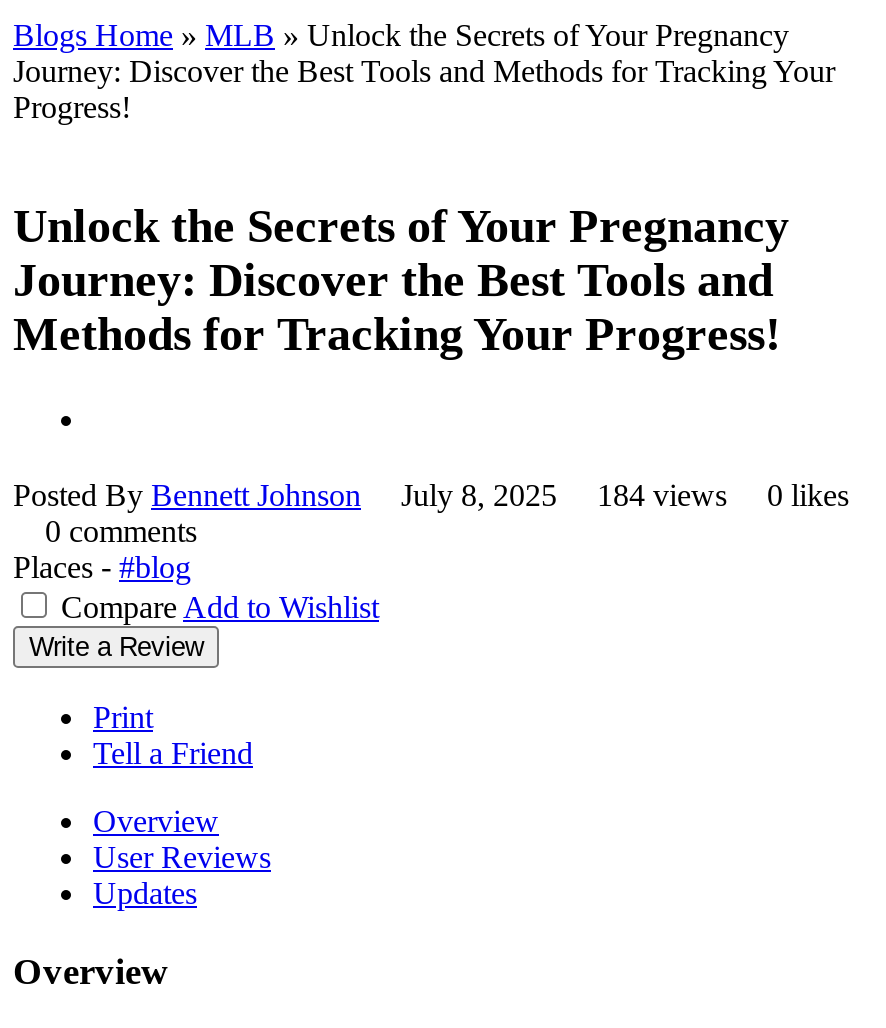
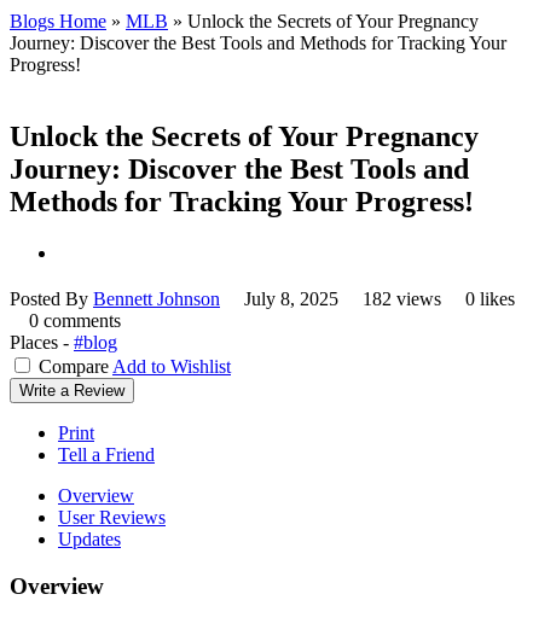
[13,478,849,512] Posted By Bennett Johnson July 8, 2025 184 views 0 likes -> [10,289,515,309] Posted By Bennett Johnson July 8, 2025 182 views 0 likes

